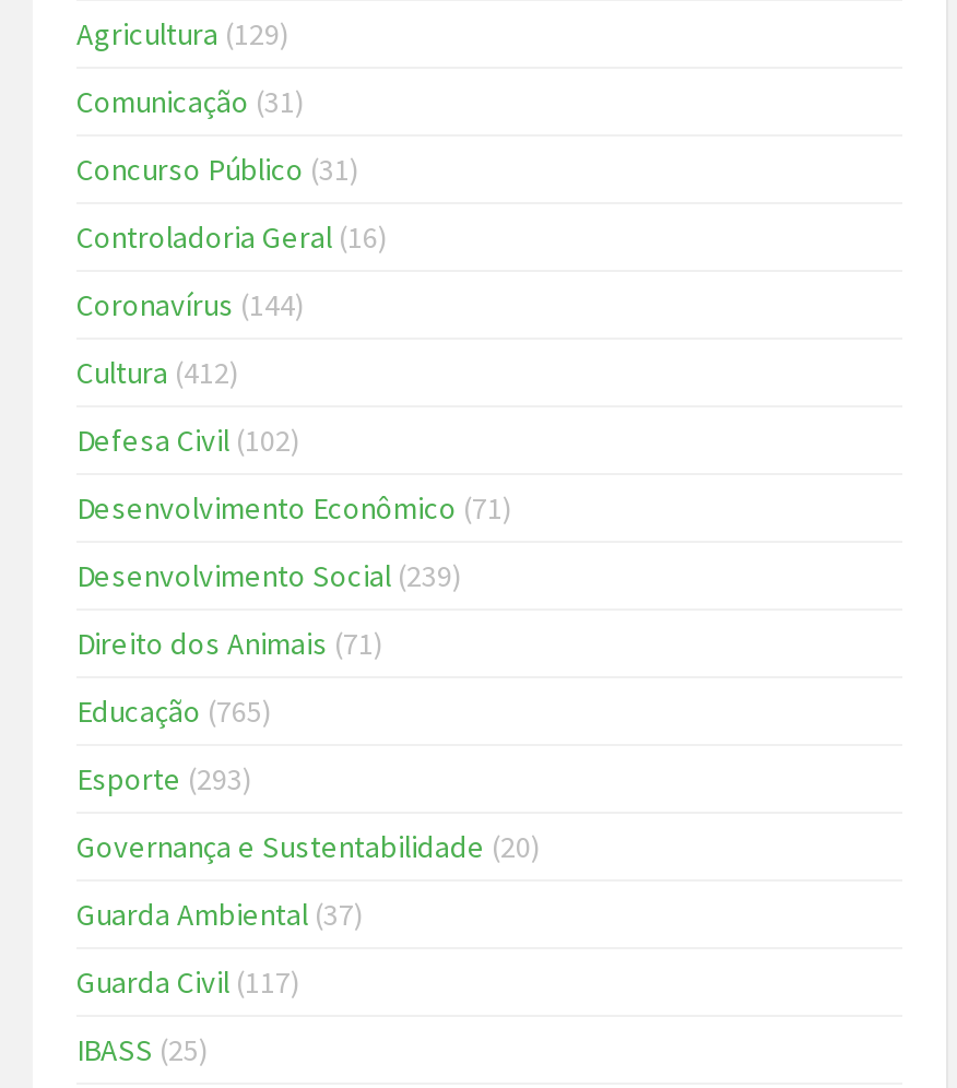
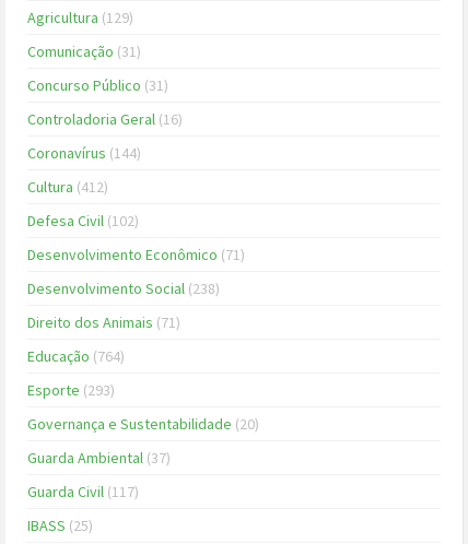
[76,557,461,597] Desenvolvimento Social (239) -> [27,279,220,298] Desenvolvimento Social (238)
[76,693,271,732] Educação (765) -> [27,346,125,366] Educação (764)

